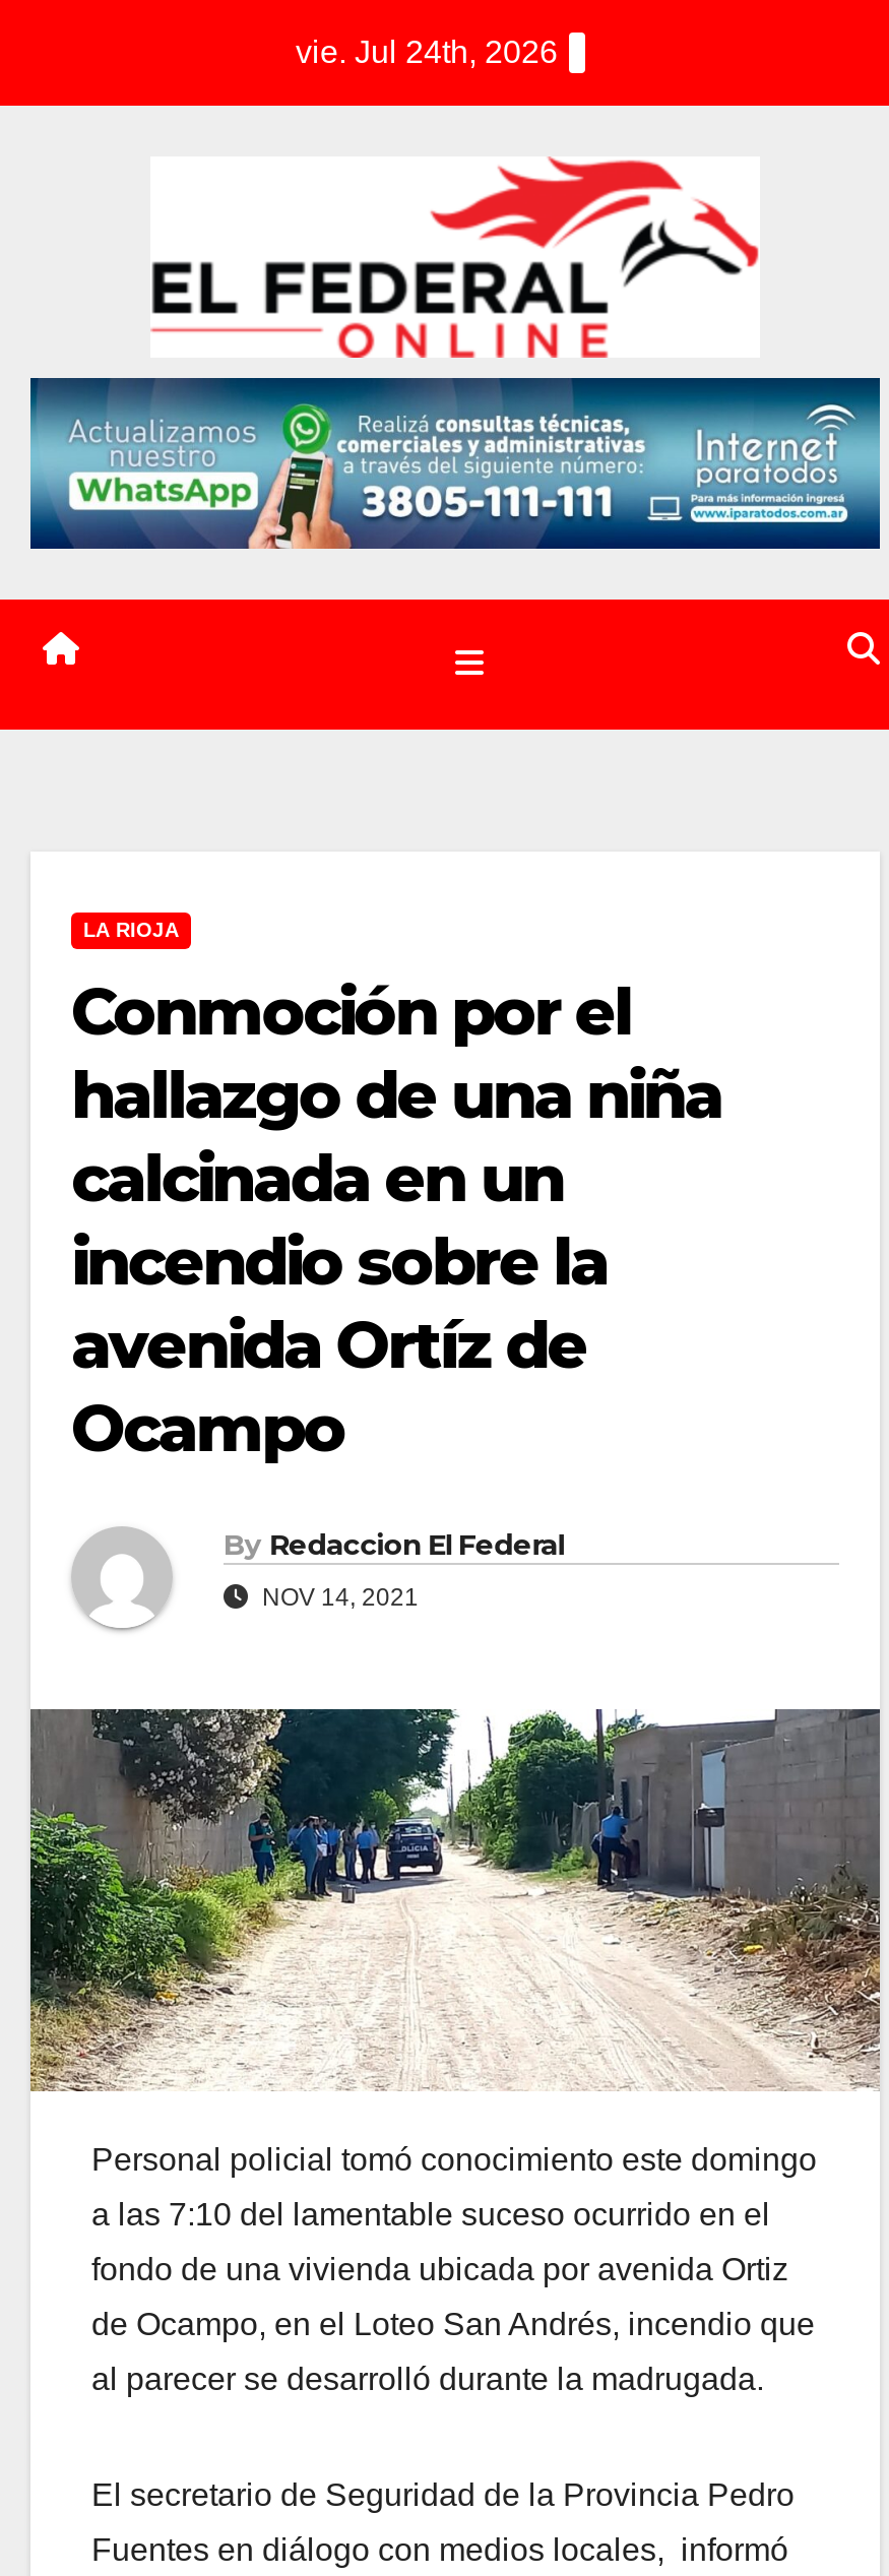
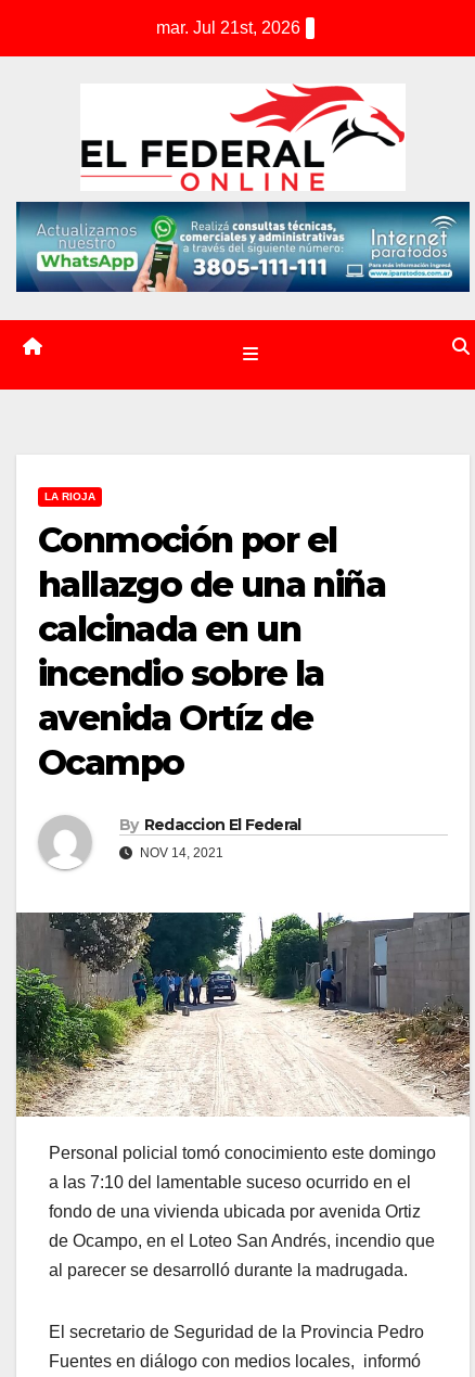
[296,35,558,69] vie. Jul 24th, 2026 -> [156,18,300,37] mar. Jul 21st, 2026

